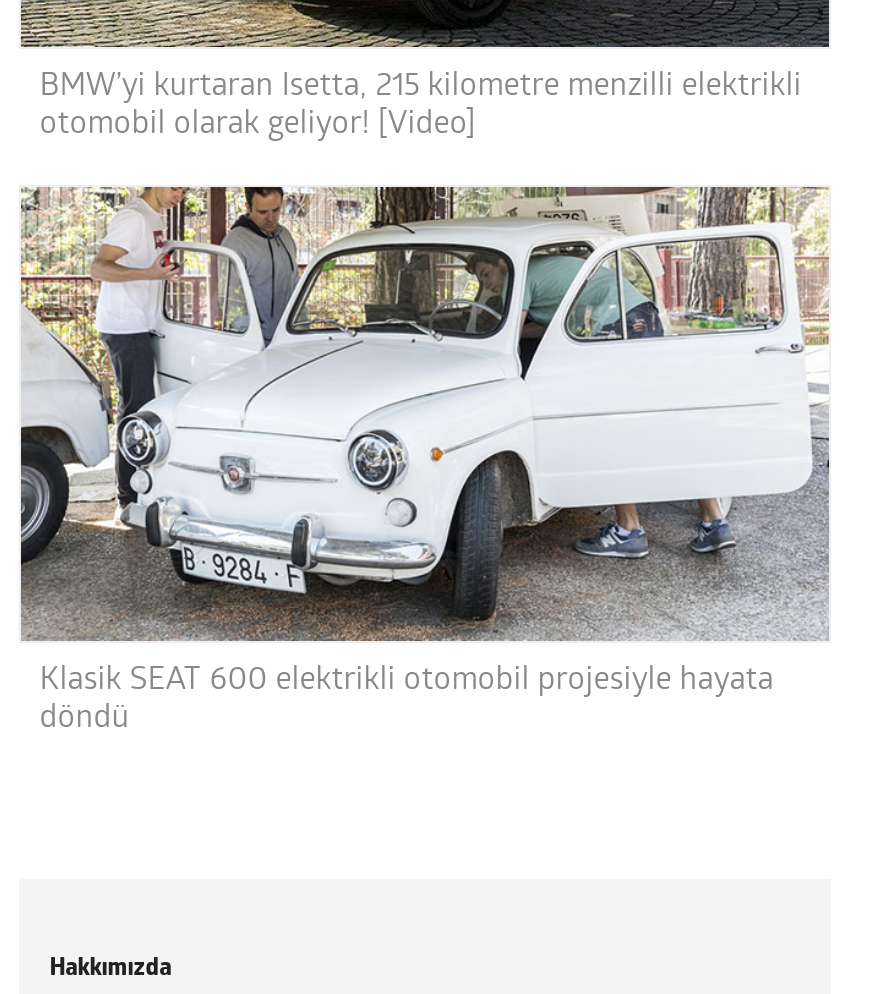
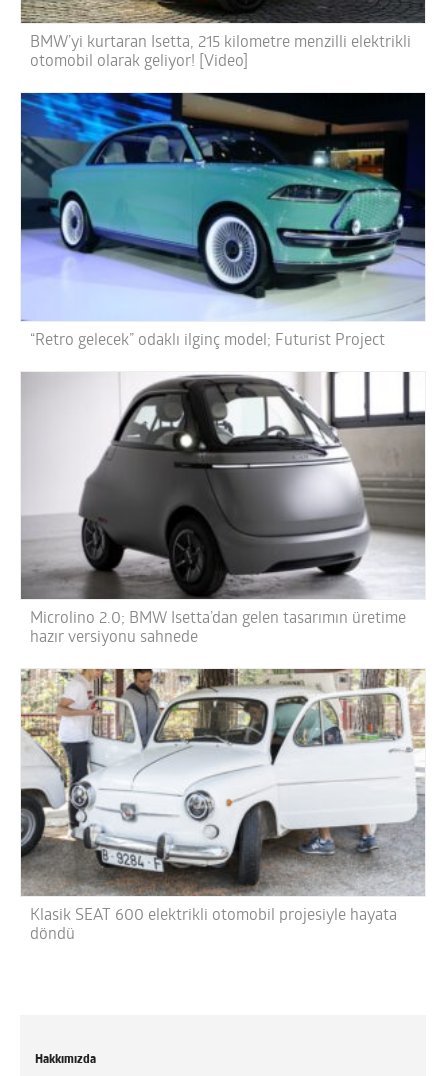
none -> [20,92,425,349] [image] | “Retro gelecek” odaklı ilginç model; Futurist Project
none -> [22,371,425,646] [image] | Microlino 2.0; BMW Isetta’dan gelen tasarımın üretime | hazır versiyonu sahnede

